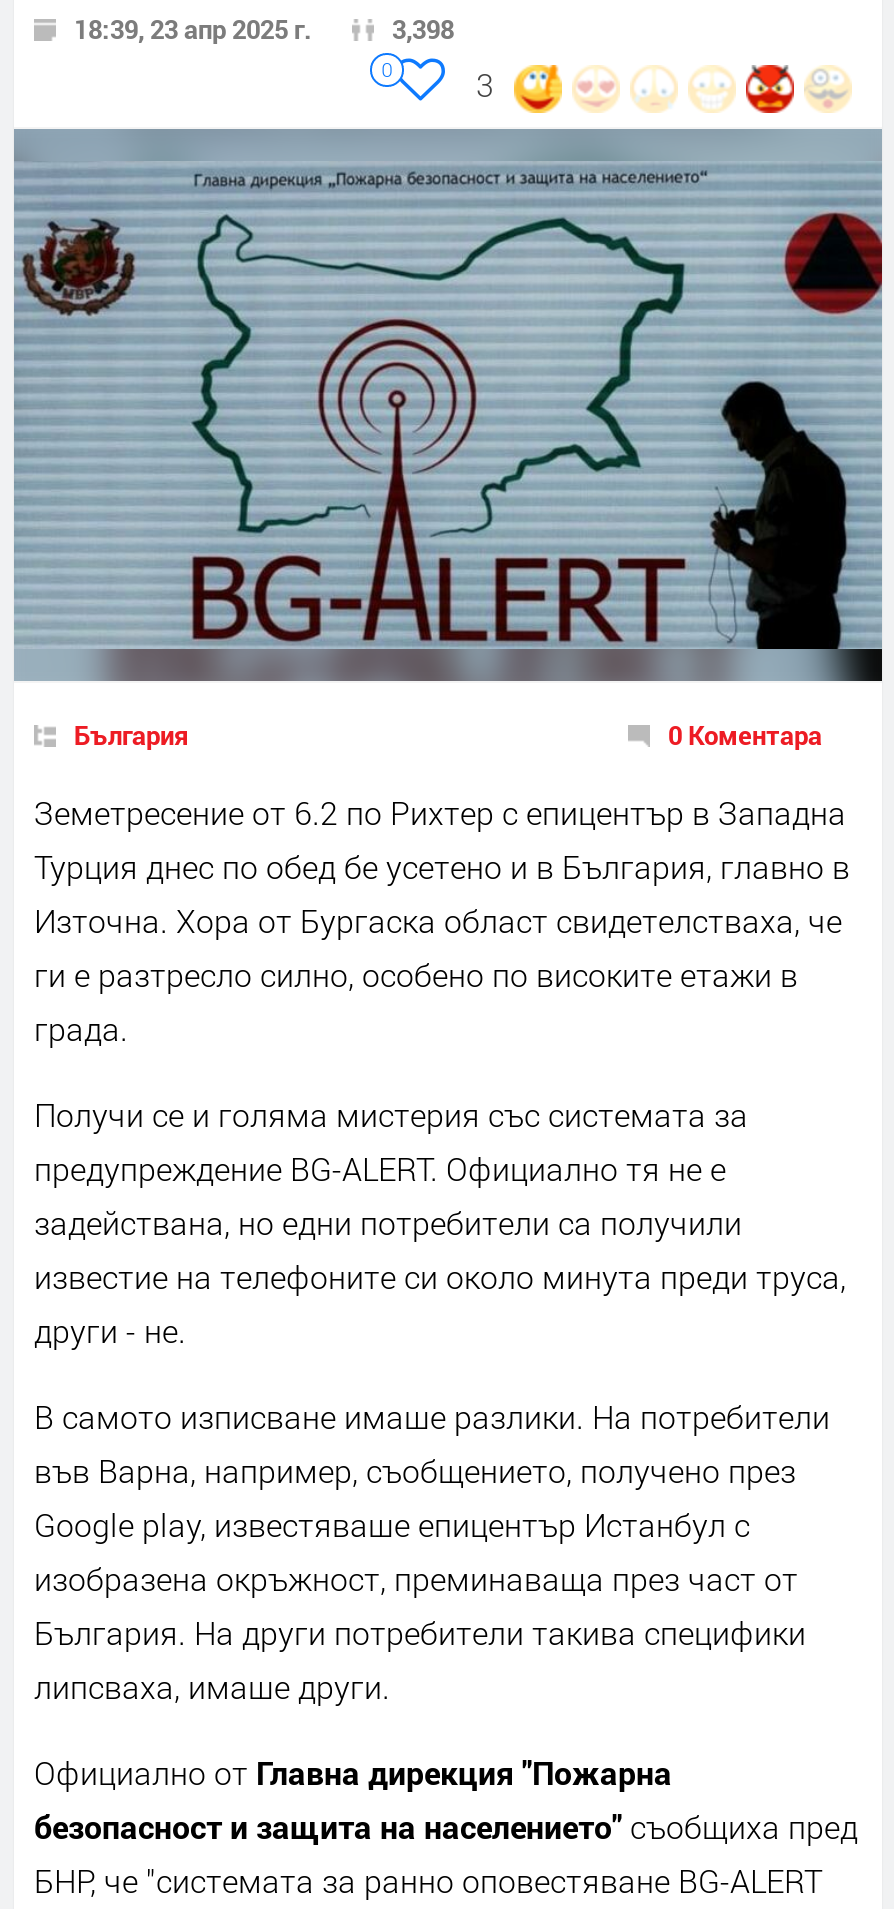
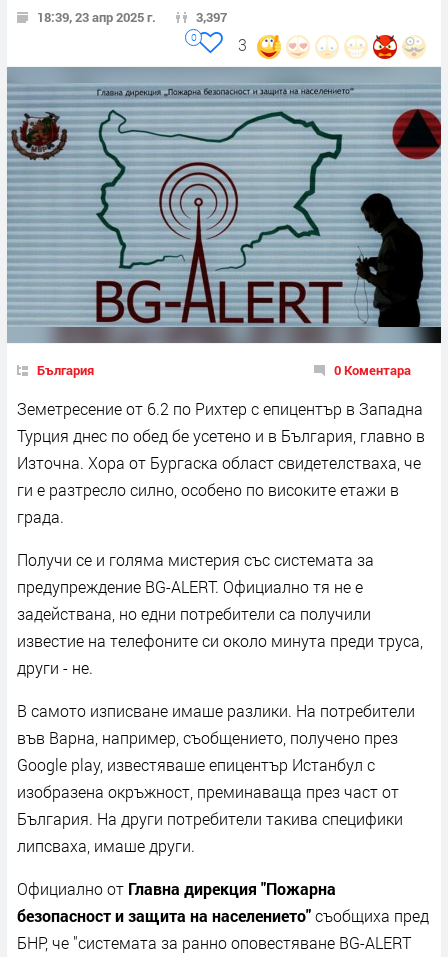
[392,11,454,47] 3,398 -> [196,8,227,26] 3,397

